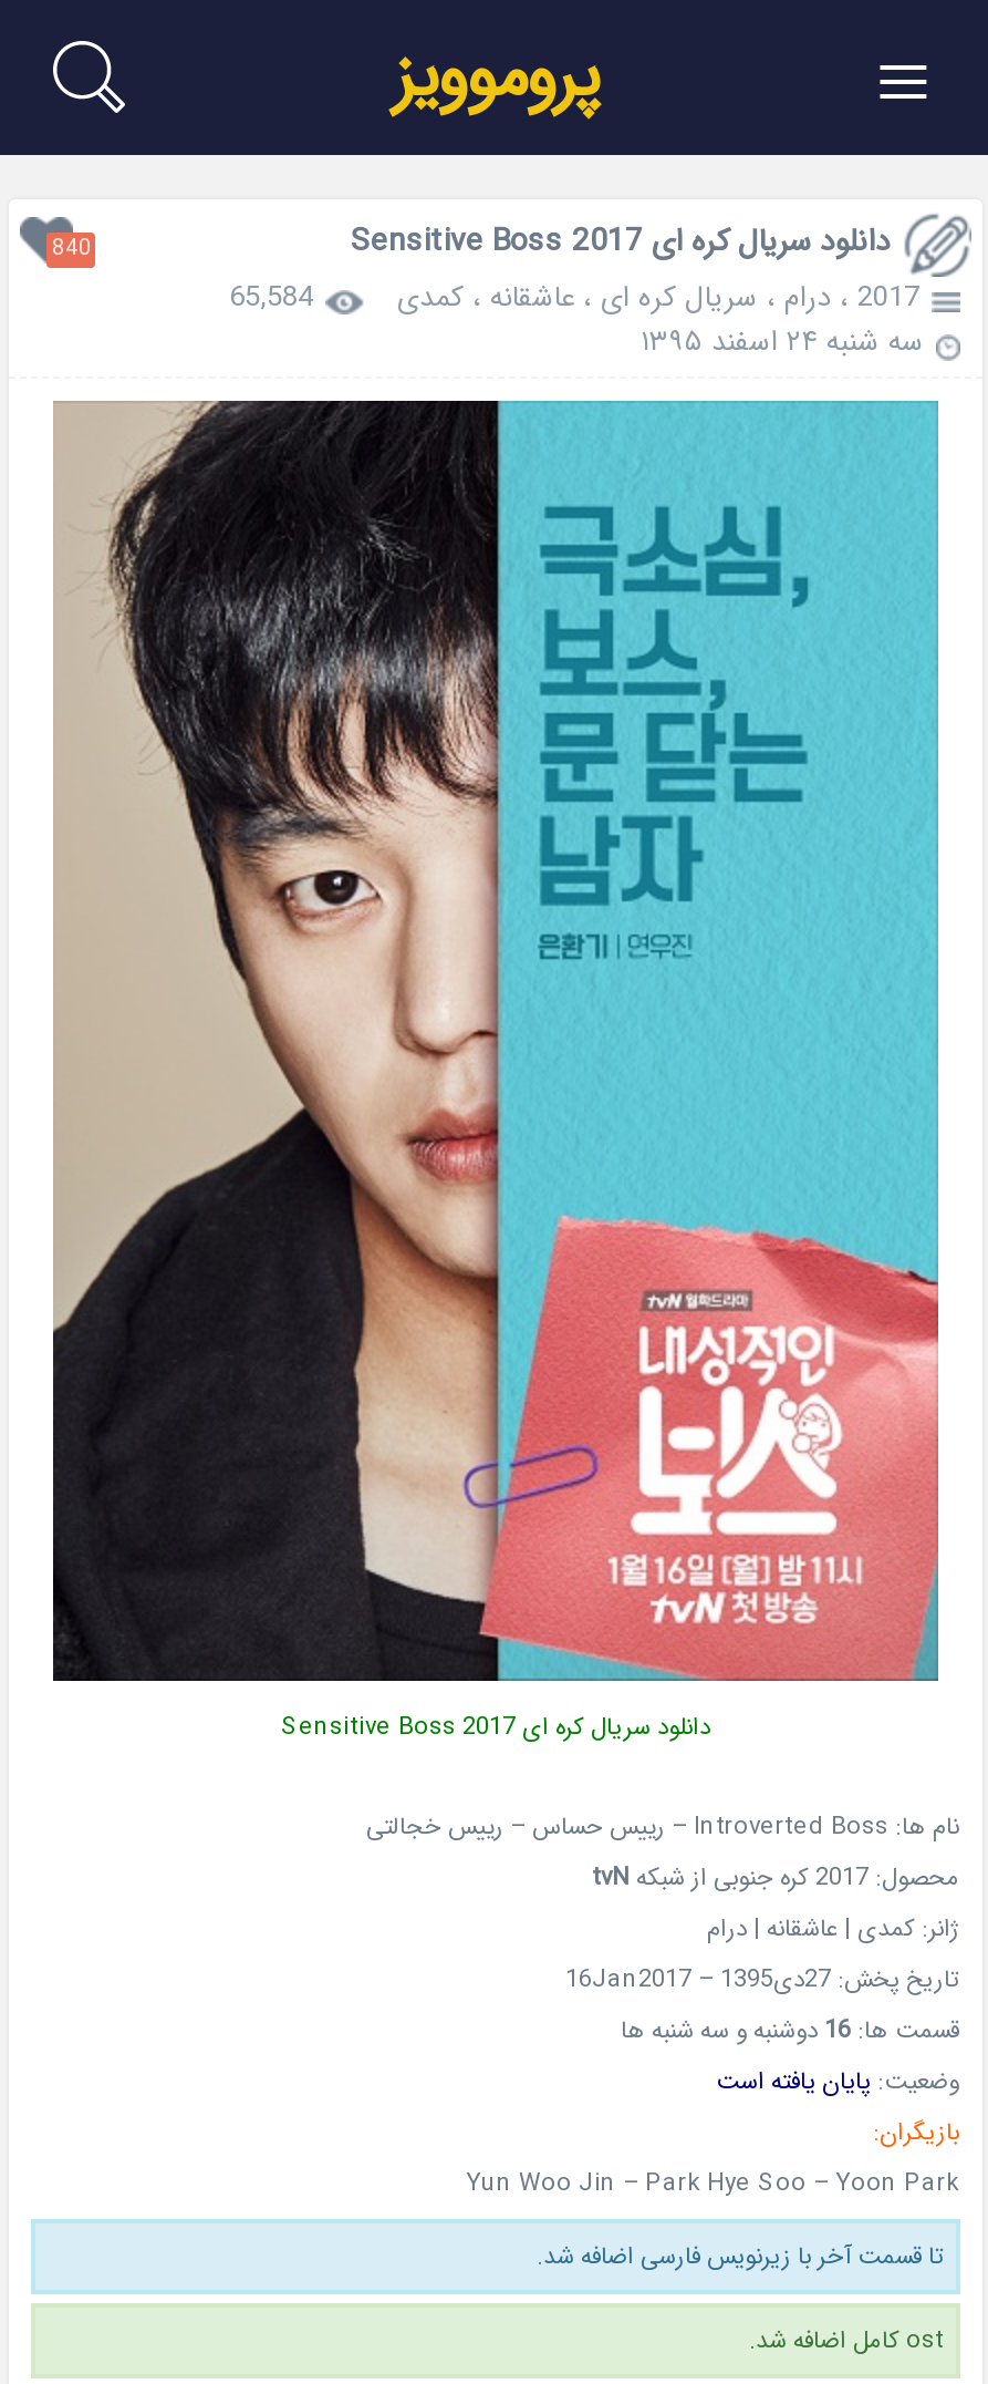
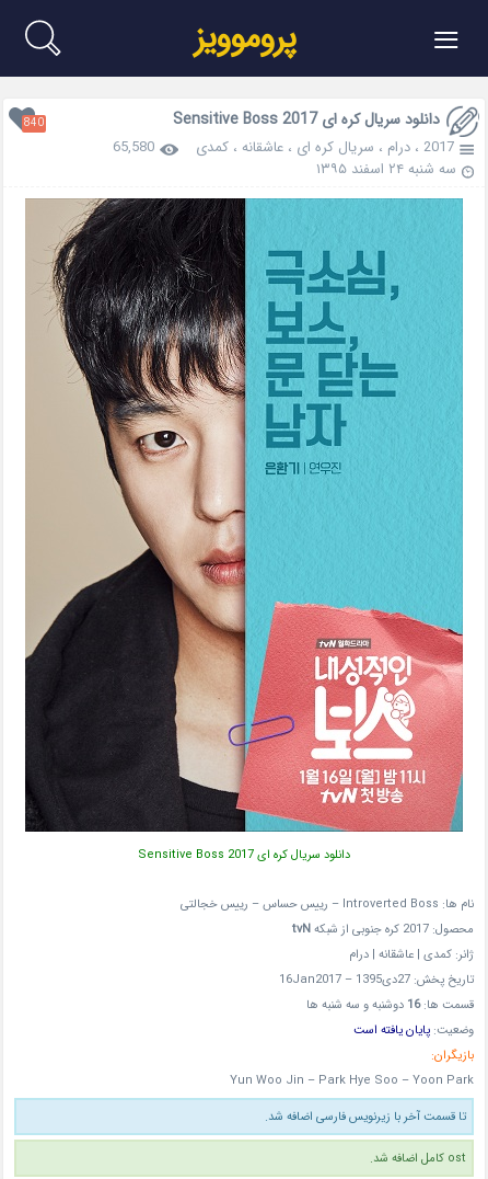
[229,275,313,321] 65,584 -> [112,136,154,159] 65,580

